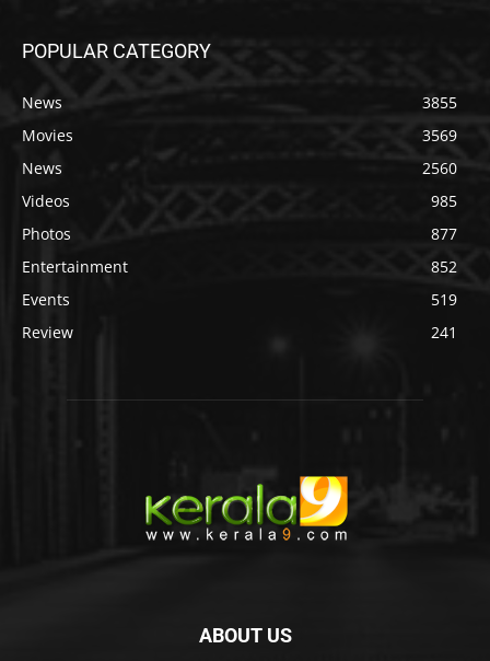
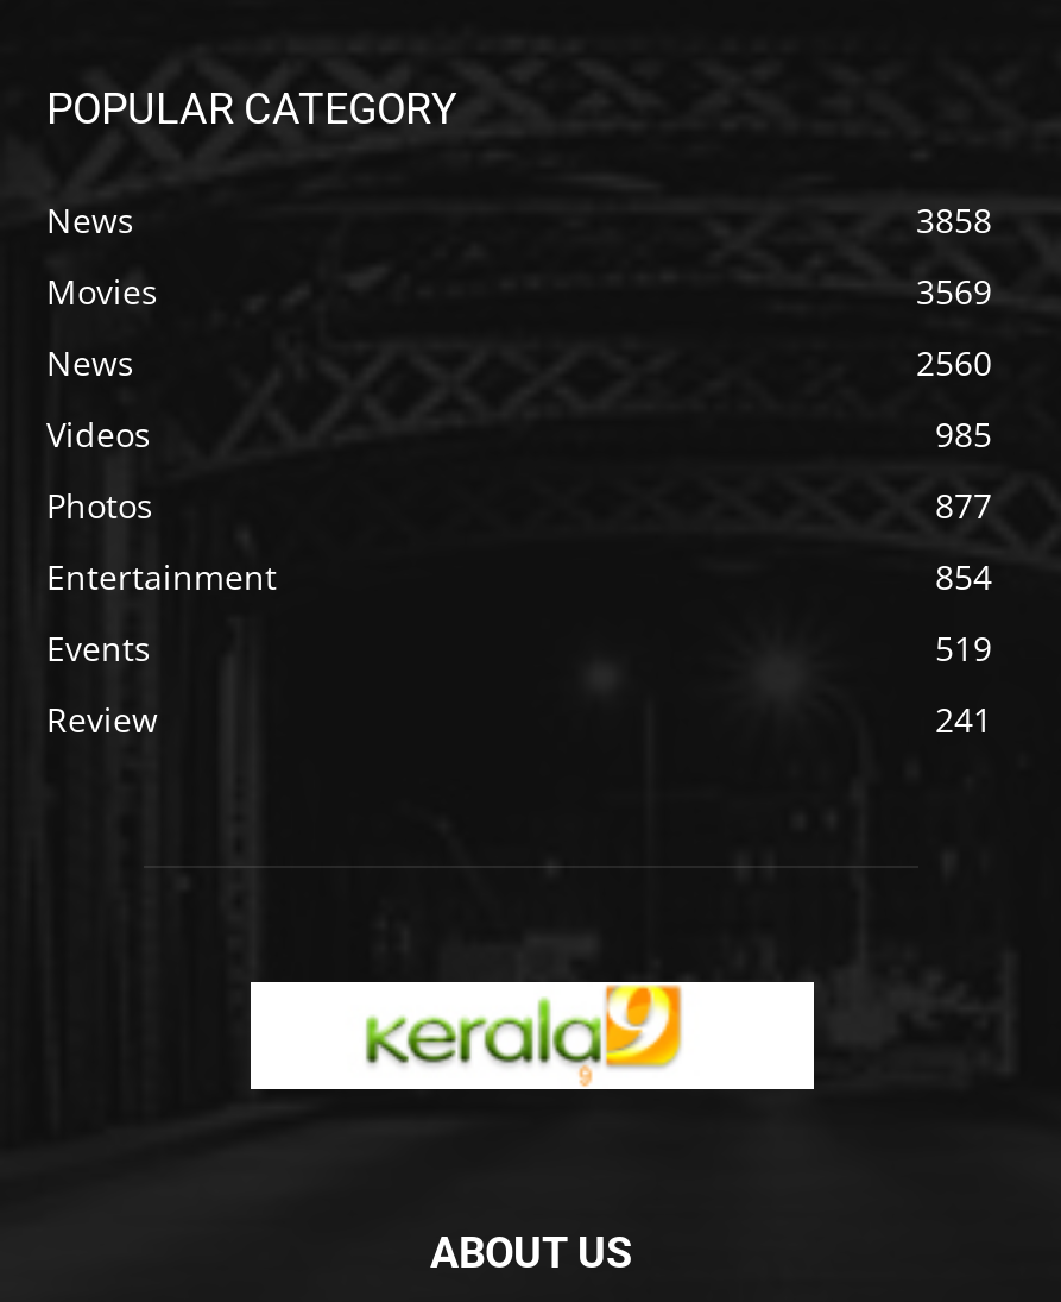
[422,92,457,113] 3855 -> [916,198,992,243] 3858
[431,256,457,277] 852 -> [935,554,992,600] 854
[144,472,349,542] [image] -> [248,980,816,1092] [image]

